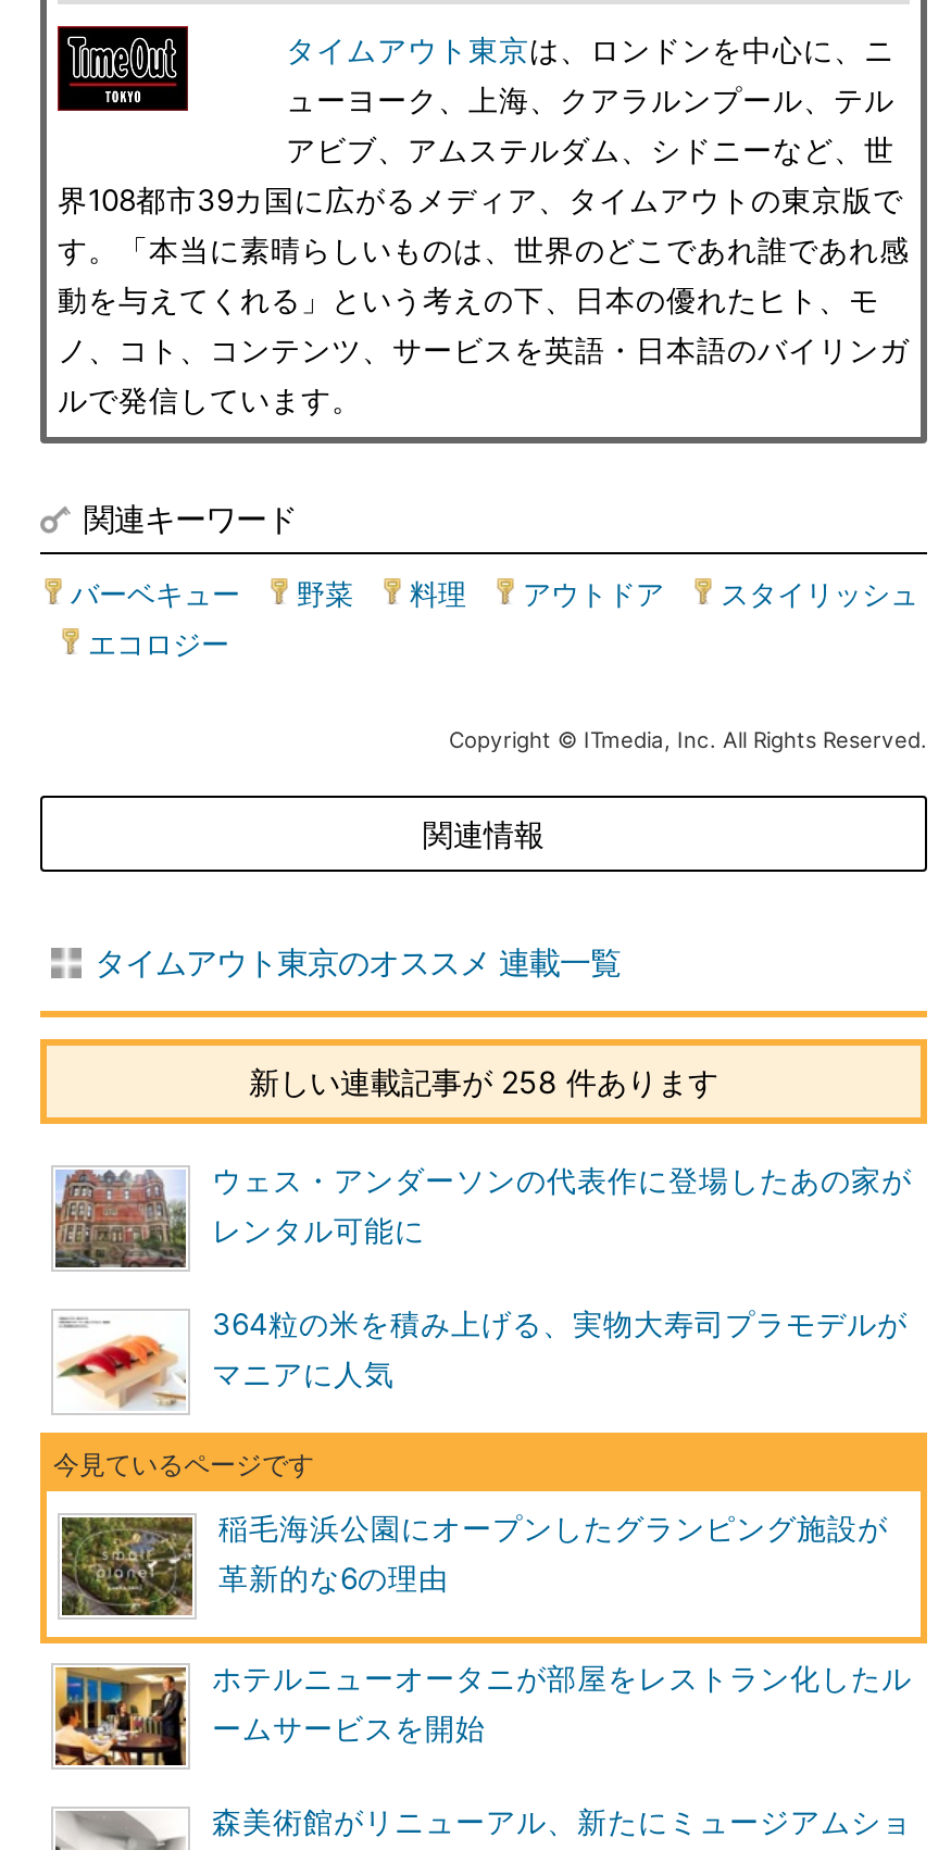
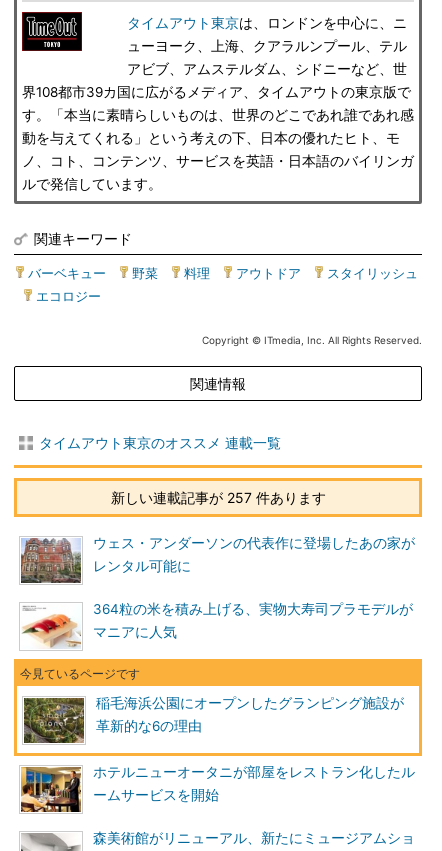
[249,1063,718,1100] 新しい連載記事が 258 件あります -> [110,489,325,506] 新しい連載記事が 257 件あります

